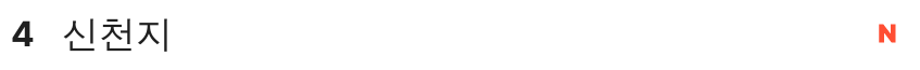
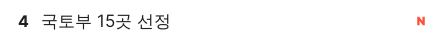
[62,12,173,55] 신천지 -> [41,11,171,31] 국토부 15곳 선정

